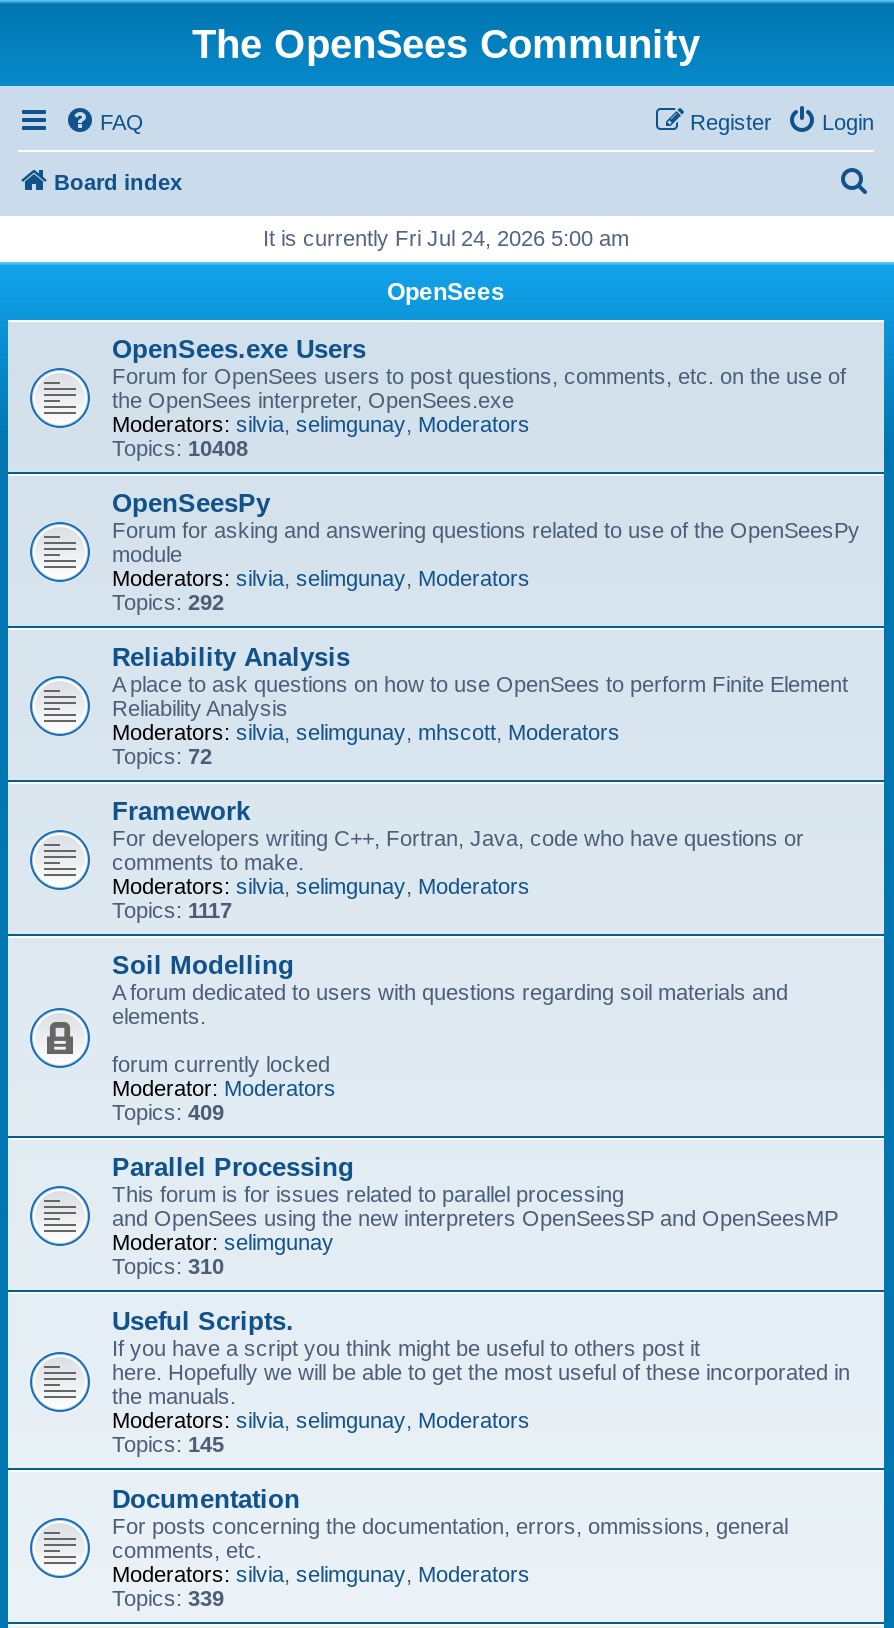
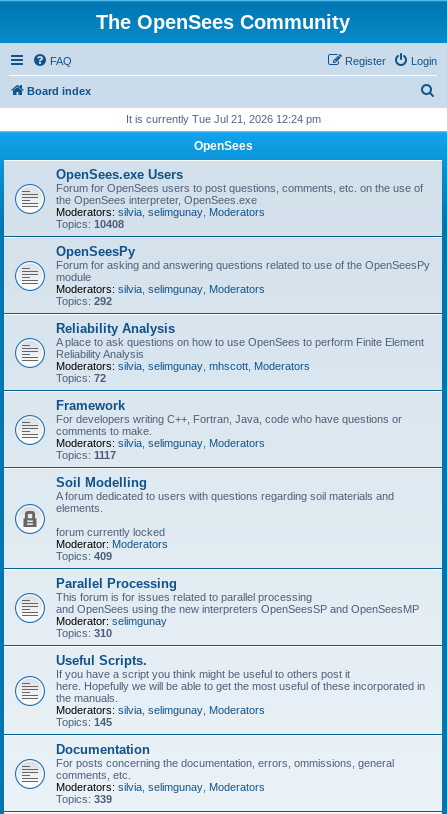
[263,226,629,250] It is currently Fri Jul 24, 2026 5:00 am -> [125,113,320,125] It is currently Tue Jul 21, 2026 12:24 pm

